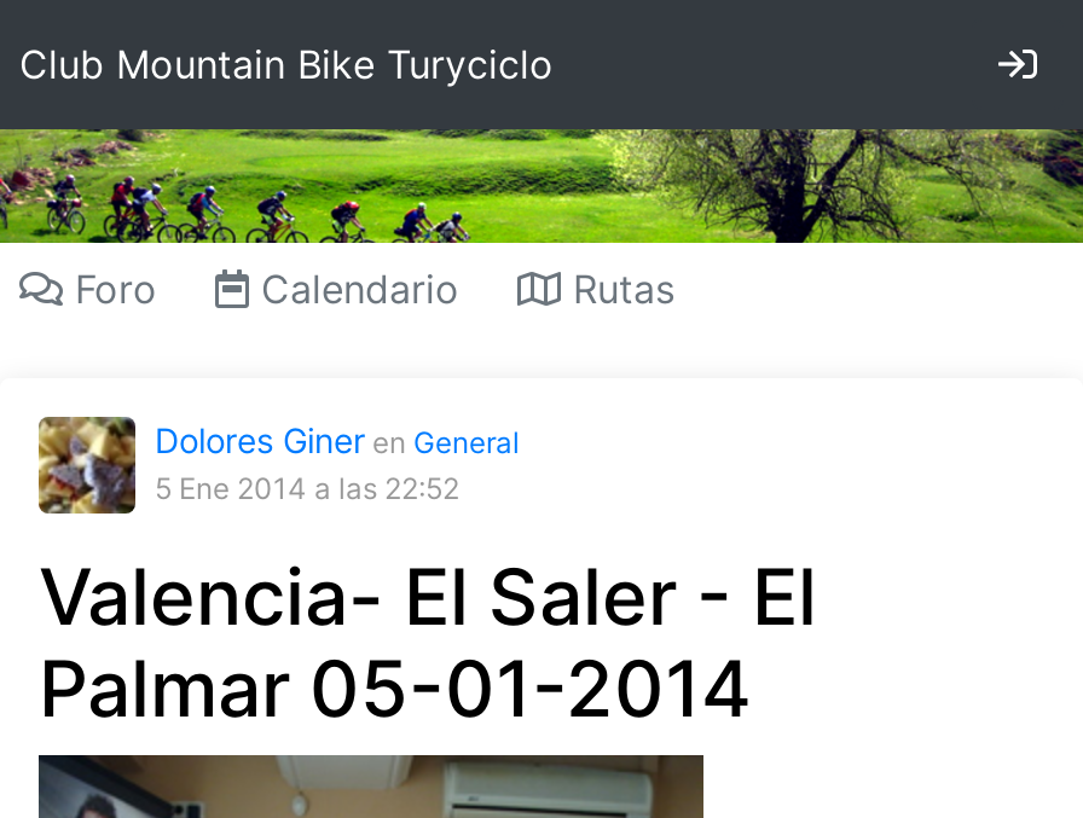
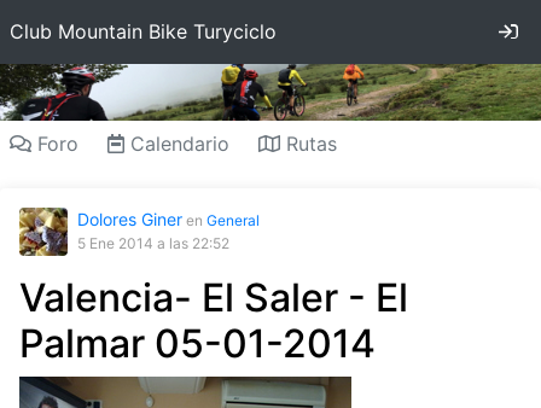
[7,127,1076,245] [image] -> [4,63,537,122] [image]

